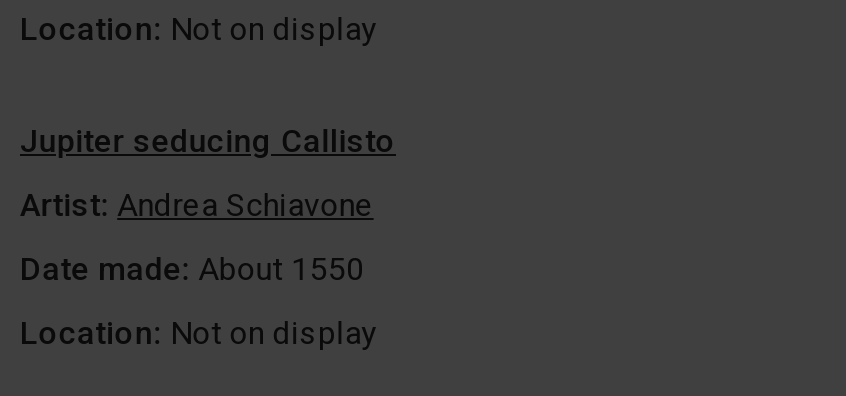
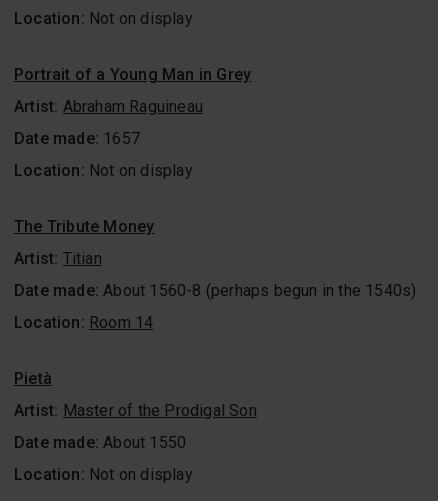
[20,122,396,224] Jupiter seducing Callisto | Artist: Andrea Schiavone -> [14,65,416,420] Portrait of a Young Man in Grey | Artist: Abraham Raguineau | Date made: 1657 | Location: Not on display | The Tribute Money | Artist: Titian | Date made: About 1560-8 (perhaps begun in the 1540s) | Location: Room 14 | Pietà | Artist: Master of the Prodigal Son

